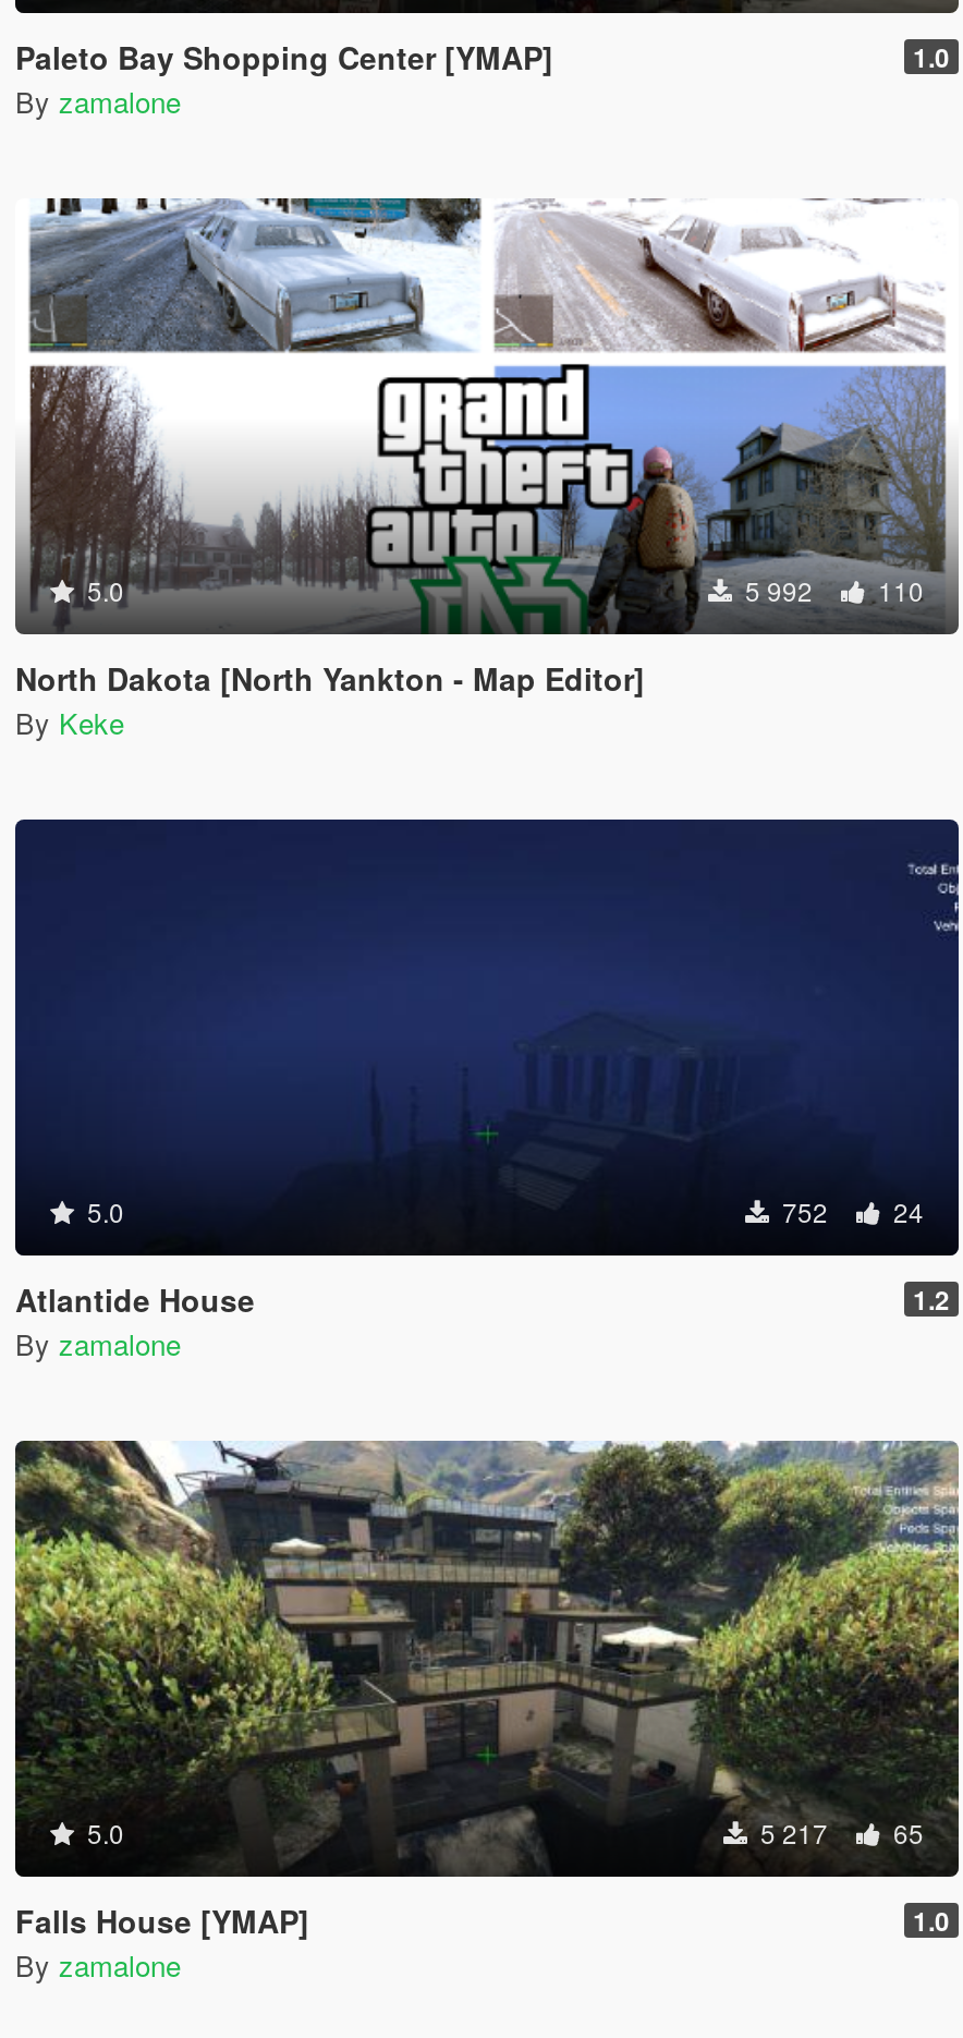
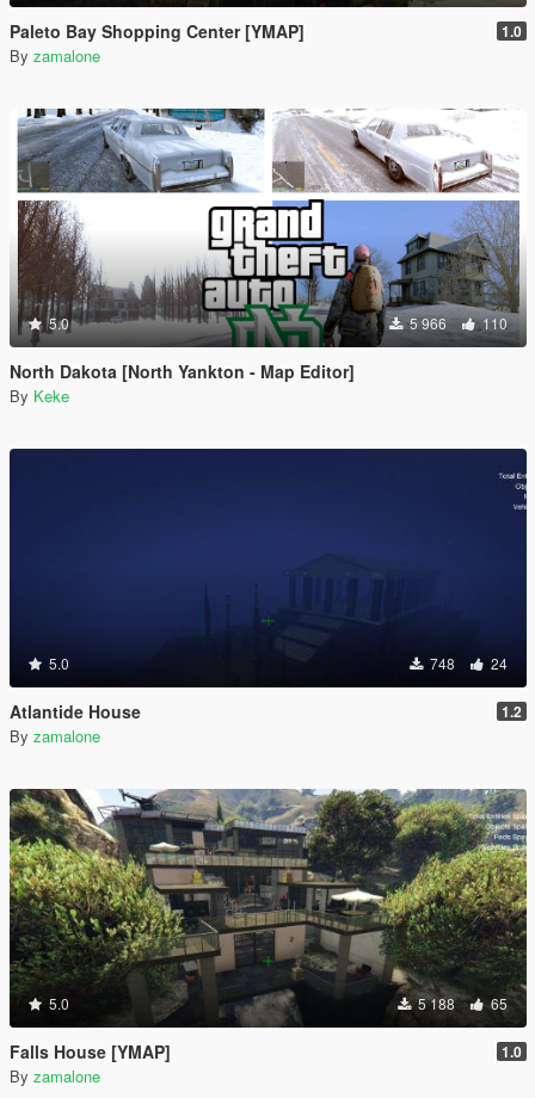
[739,571,924,608] 5 992 110 -> [406,313,508,333] 5 966 110
[776,1192,924,1229] 752 24 -> [426,653,508,673] 748 24
[754,1813,924,1851] 5 217 65 -> [414,993,508,1013] 5 188 65

